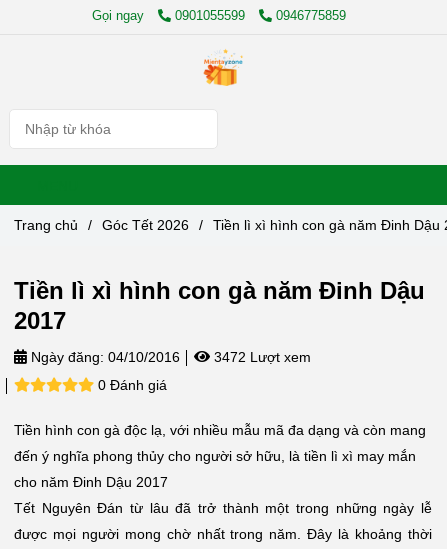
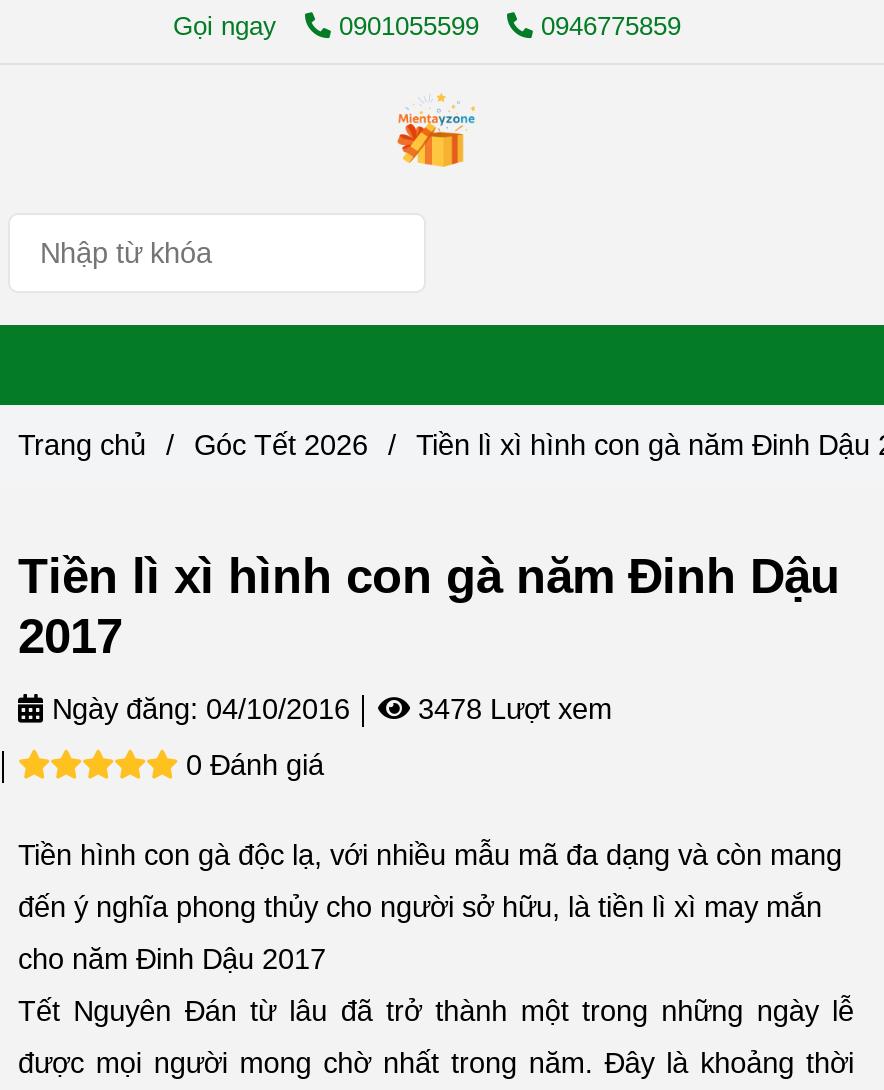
[27,349,311,365] Ngày đăng: 04/10/2016 3472 Lượt xem -> [44,693,612,725] Ngày đăng: 04/10/2016 3478 Lượt xem

